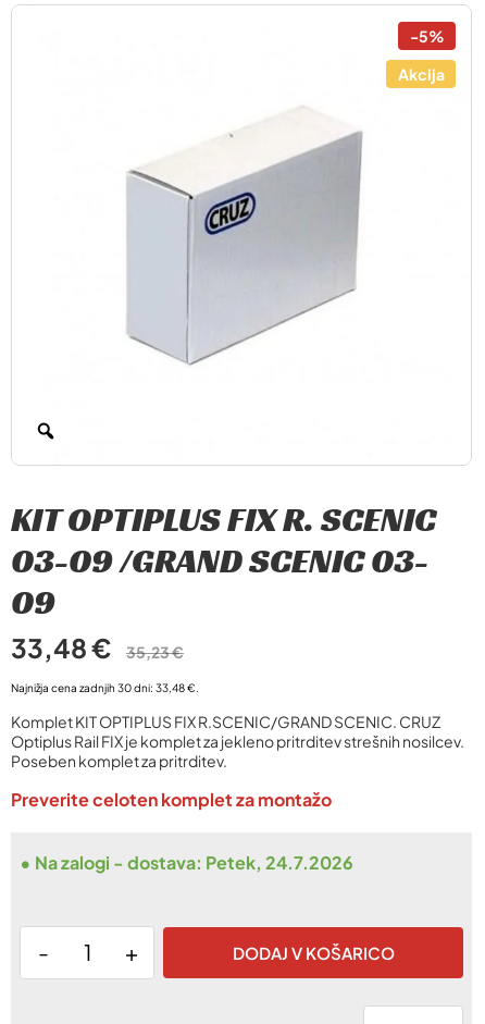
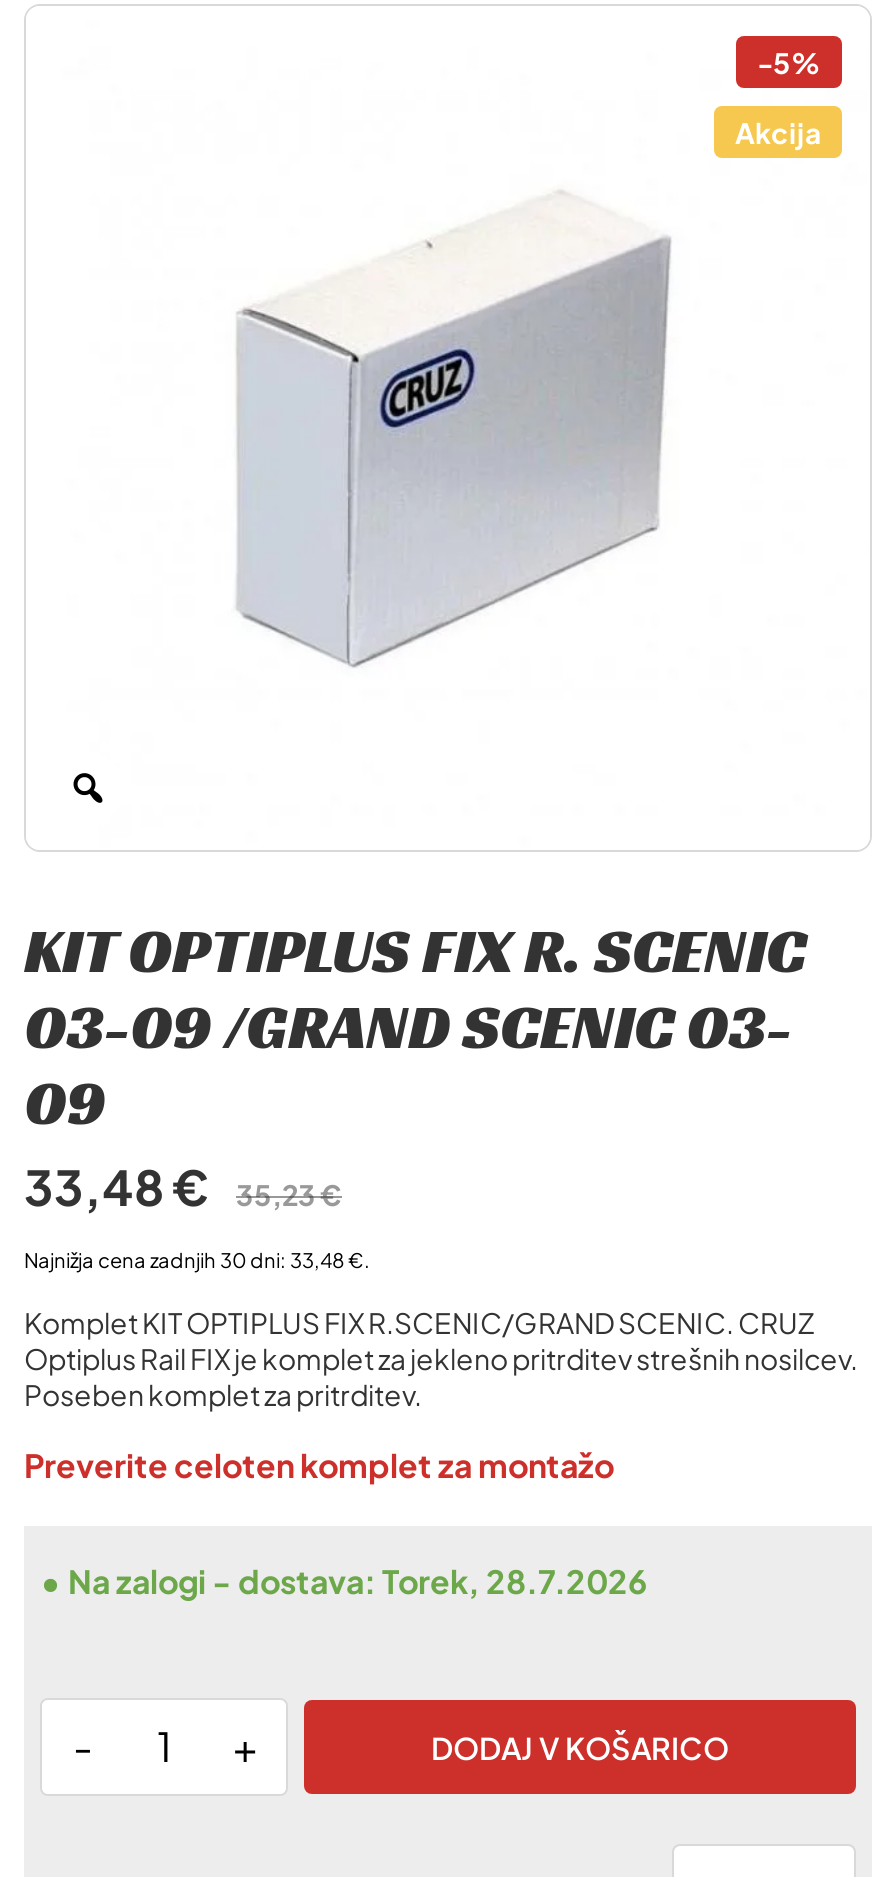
[20,851,353,874] • Na zalogi - dostava: Petek, 24.7.2026 -> [40,1560,648,1602] • Na zalogi - dostava: Torek, 28.7.2026

